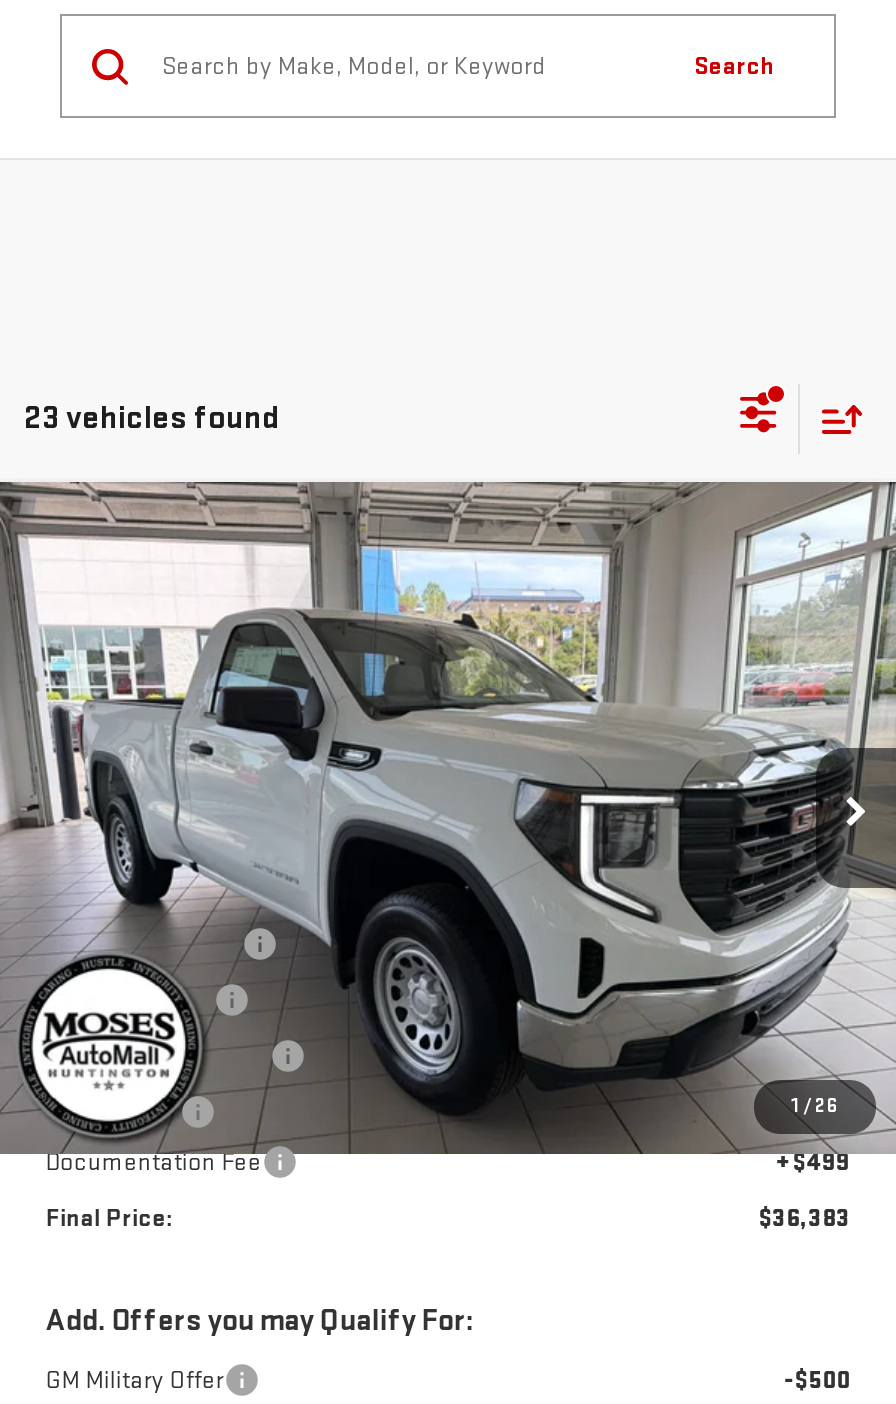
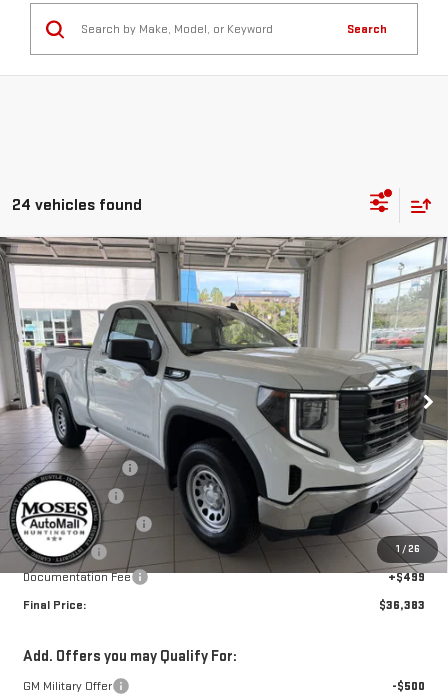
[24,398,280,438] 23 vehicles found -> [12,195,142,215] 24 vehicles found

